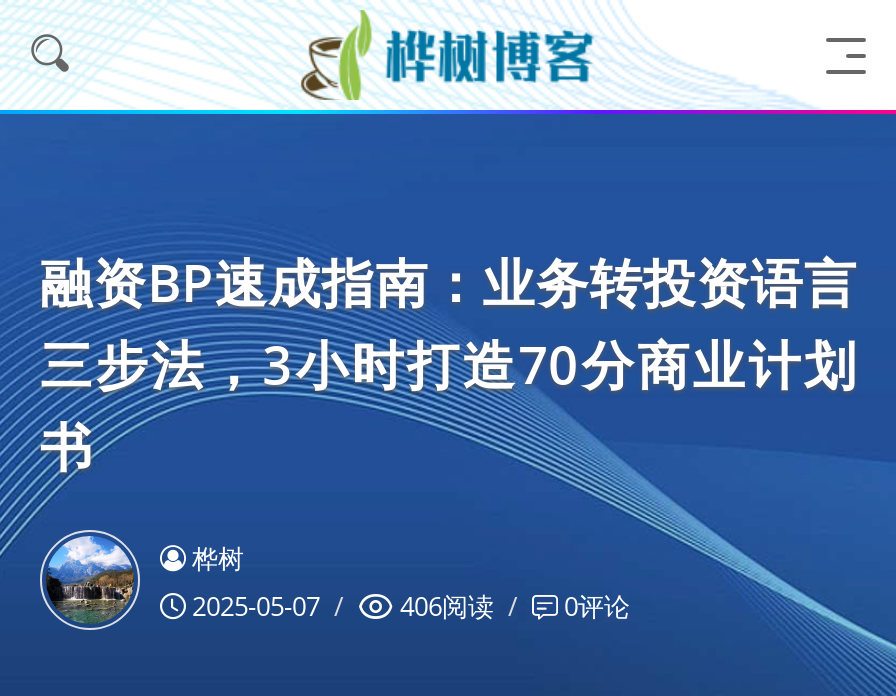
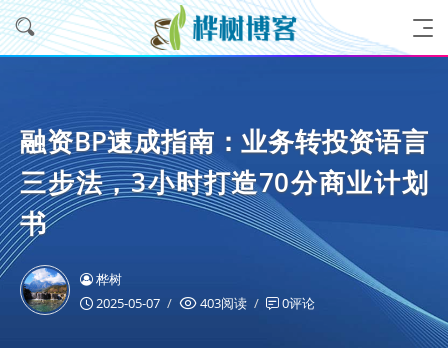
[400,587,630,623] 406阅读 0评论 -> [200,293,315,311] 403阅读 0评论

